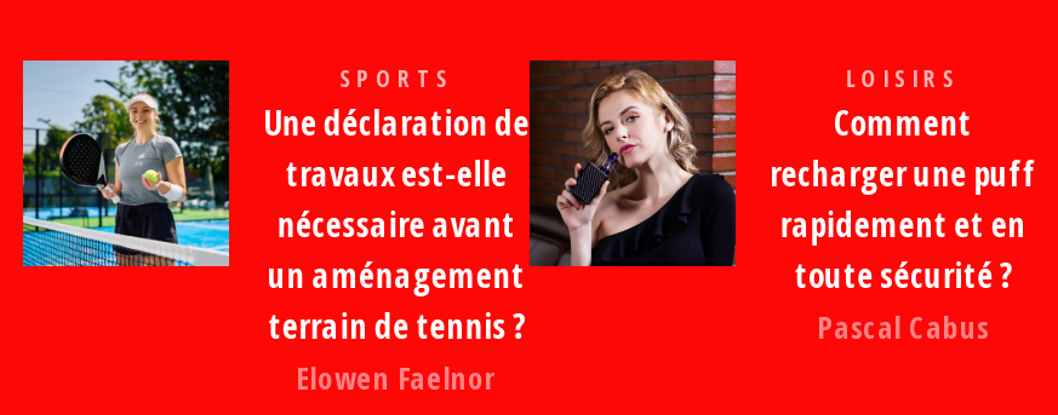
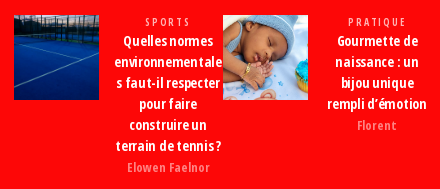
[21,58,530,296] [image] | Une déclaration de | travaux est-elle | nécessaire avant | un aménagement -> [13,14,222,133] [image] | Quelles normes | environnementale | s faut-il respecter | pour faire | construire un
[527,58,1036,348] [image] | LOISIRS | Comment | recharger une puff | rapidement et en | toute sécurité ? | Pascal Cabus -> [222,14,427,134] [image] | PRATIQUE | Gourmette de | naissance : un | bijou unique | rempli d’émotion | Florent

